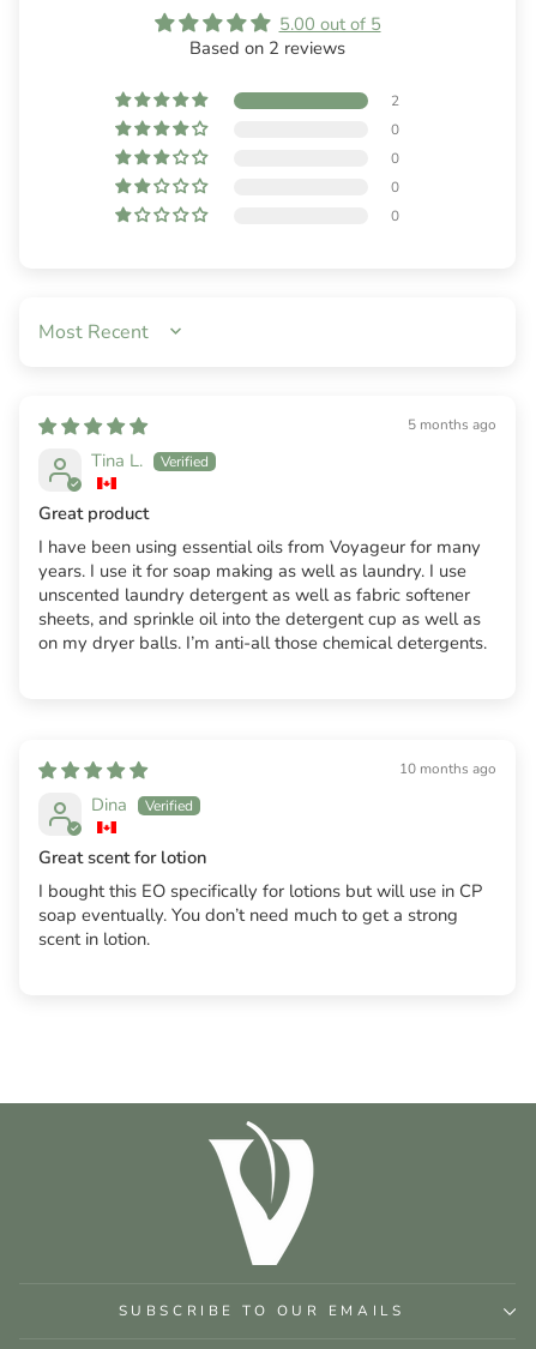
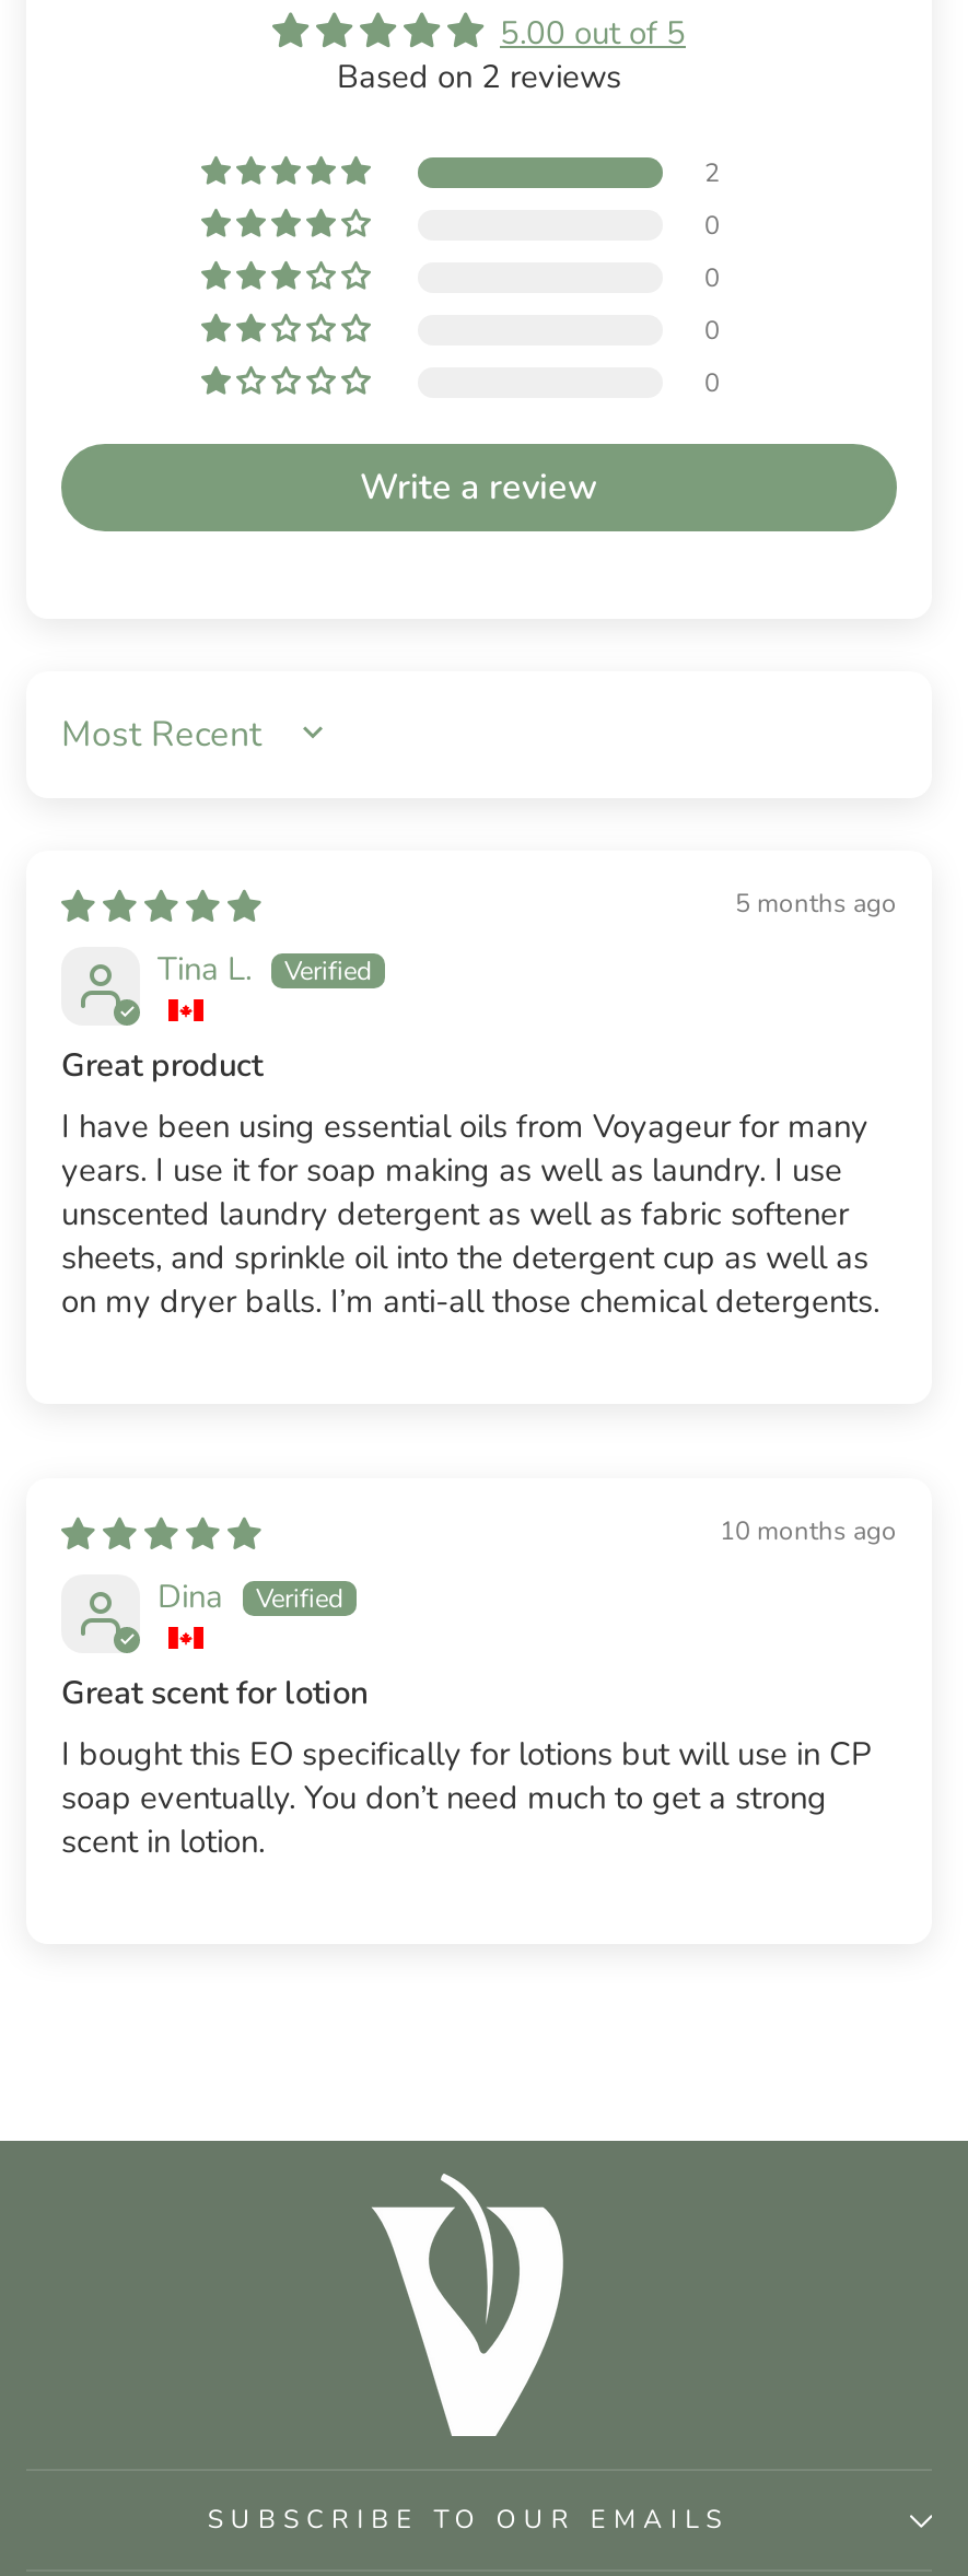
none -> [360,465,598,513] Write a review

